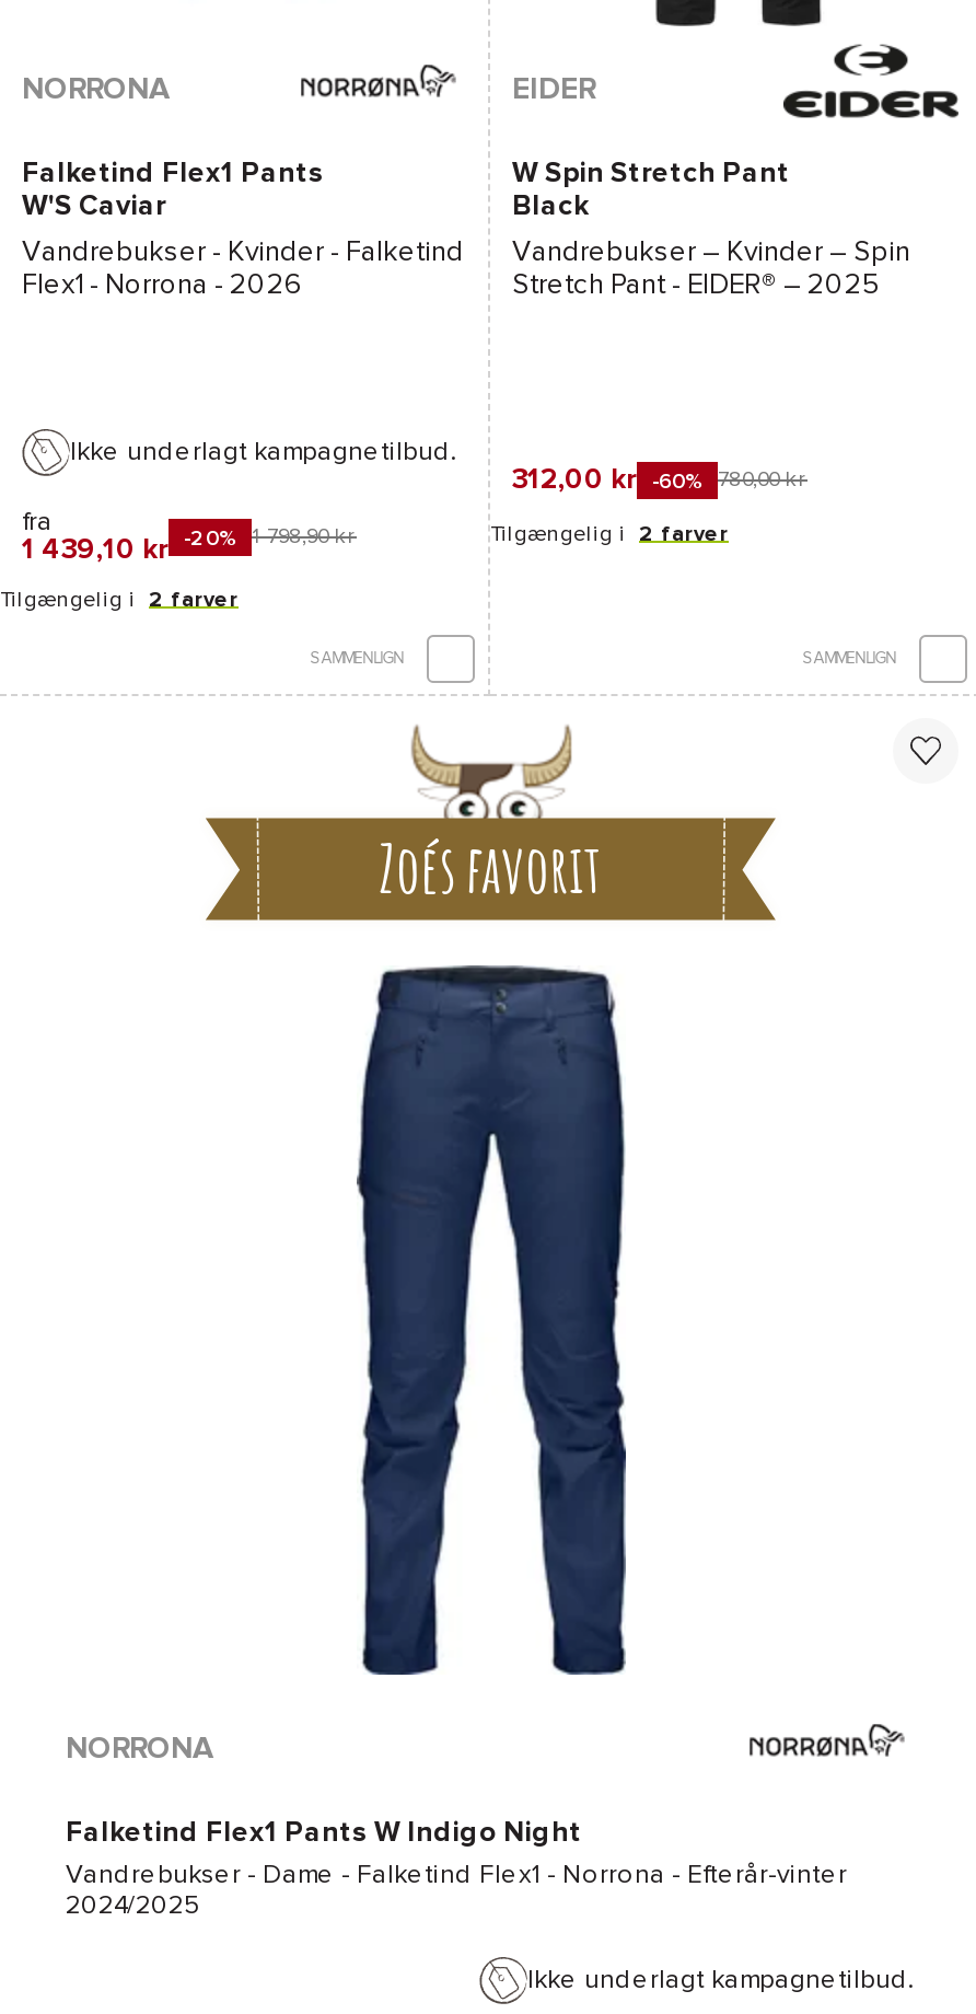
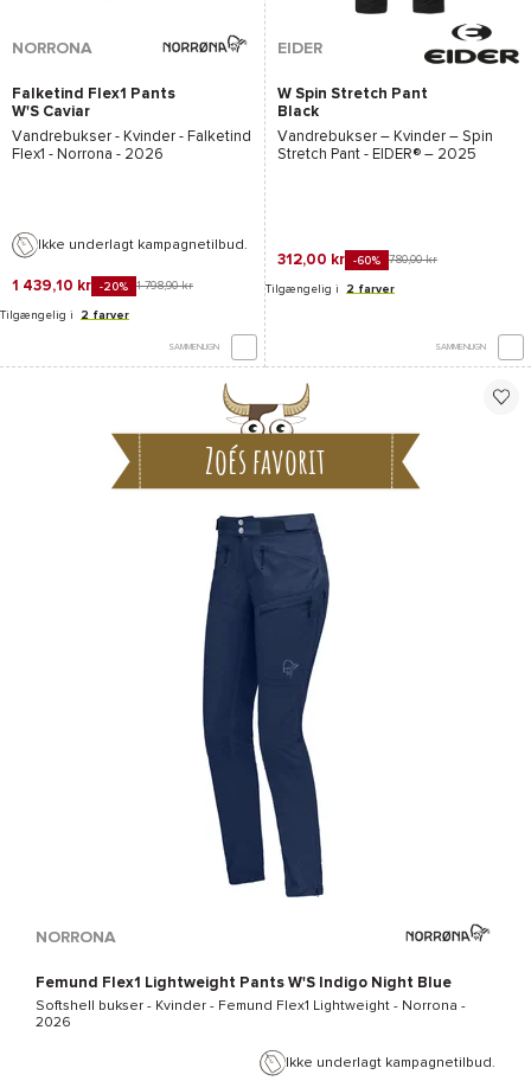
[22,510,53,536] fra -> none
[355,963,628,1677] [image] -> [193,512,339,898] [image]
[66,1819,582,1847] Falketind Flex1 Pants W Indigo Night -> [36,975,452,991] Femund Flex1 Lightweight Pants W'S Indigo Night Blue
[66,1863,847,1920] Vandrebukser - Dame - Falketind Flex1 - Norrona - Efterår-vinter | 2024/2025 -> [36,999,466,1030] Softshell bukser - Kvinder - Femund Flex1 Lightweight - Norrona - | 2026

